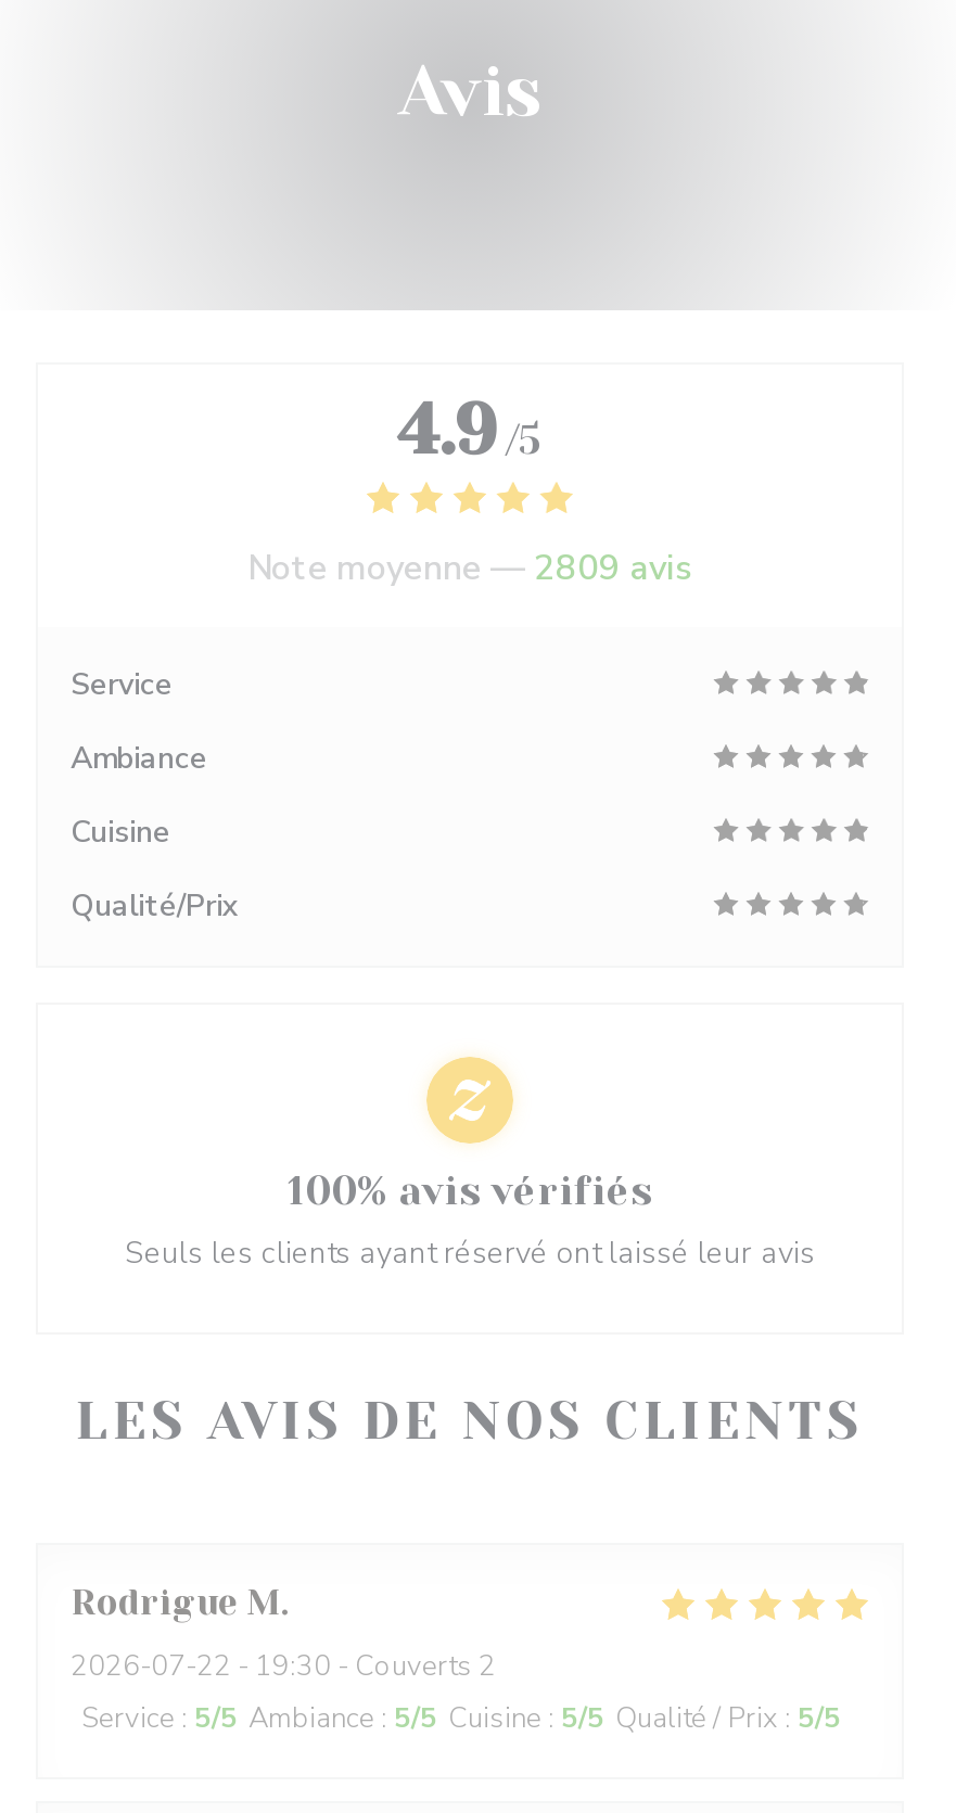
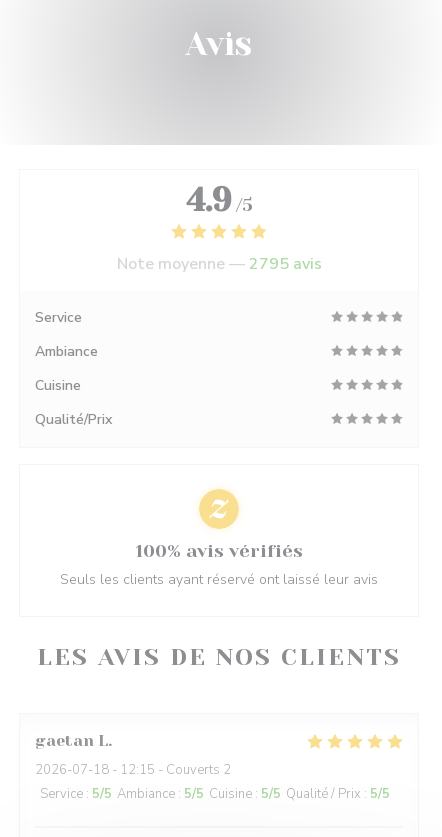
[247,545,692,592] Note moyenne — 2809 avis -> [116,253,321,275] Note moyenne — 2795 avis
[71,1582,281,1623] Rodrigue M -> [35,731,108,750] gaetan L
[71,1647,496,1686] 2026-07-22 - 19:30 - Couverts 2 -> [35,761,231,779] 2026-07-18 - 12:15 - Couverts 2

